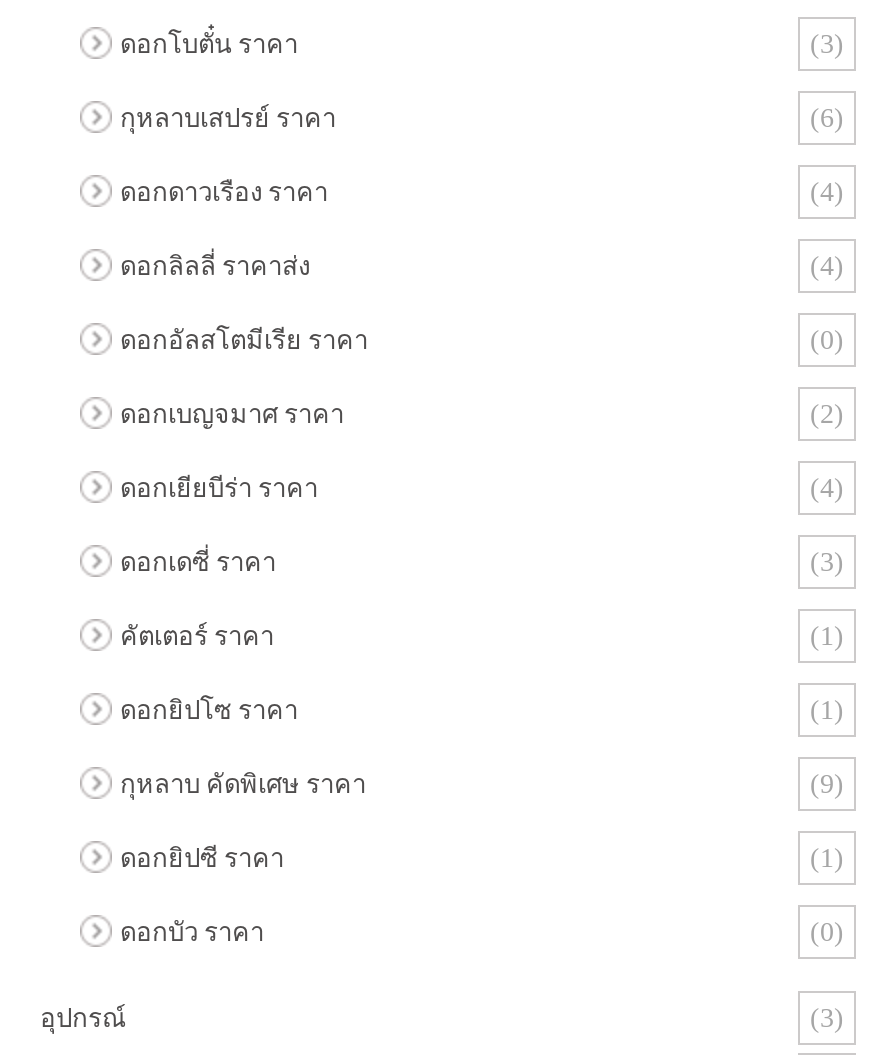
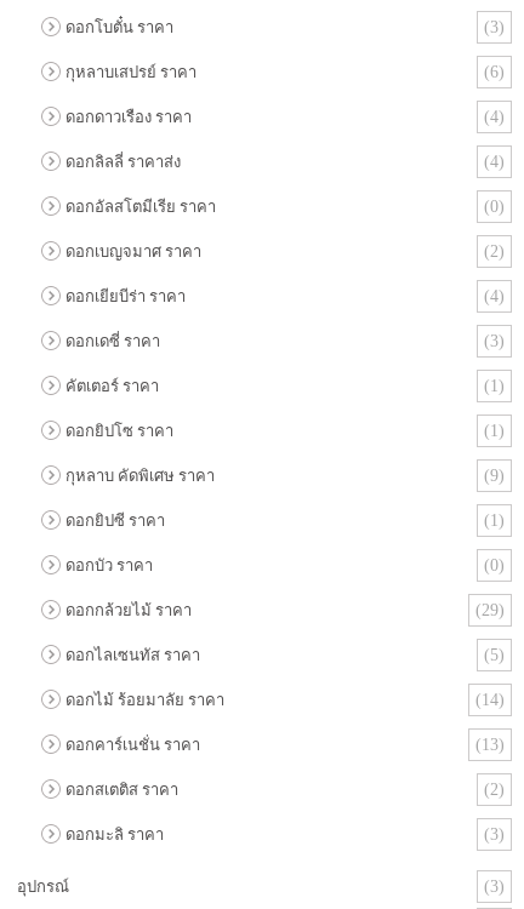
none -> [65,599,505,845] ดอกกล้วยไม้ ราคา | (29) | ดอกไลเซนทัส ราคา | (5) | ดอกไม้ ร้อยมาลัย ราคา | (14) | ดอกคาร์เนชั่น ราคา | (13) | ดอกสเตติส ราคา | (2) | ดอกมะลิ ราคา | (3)

